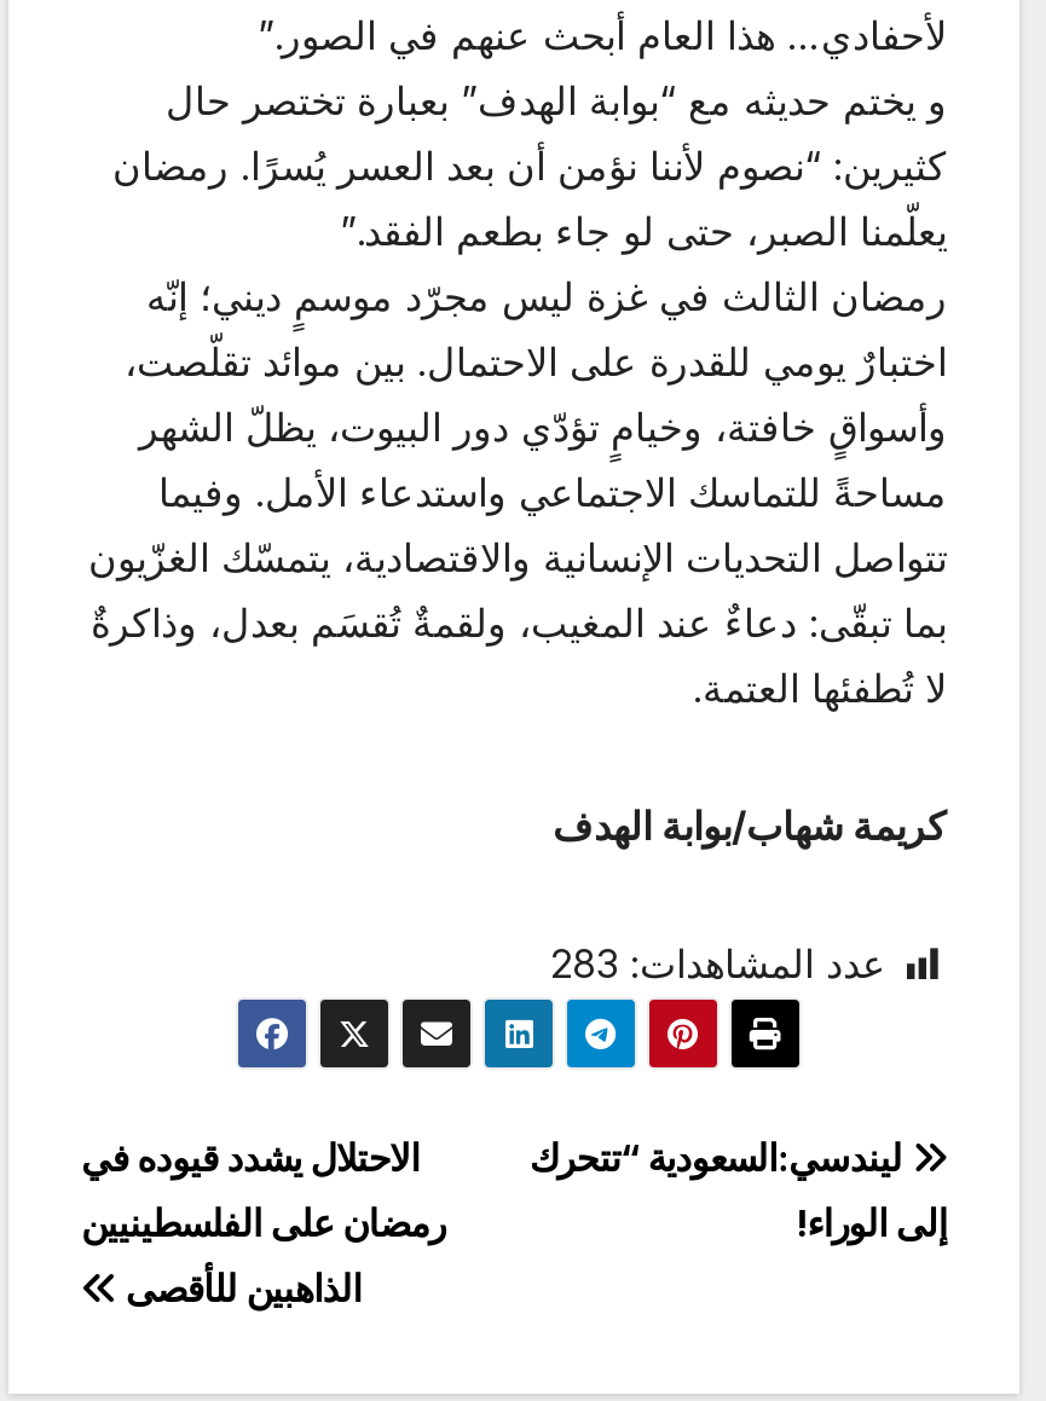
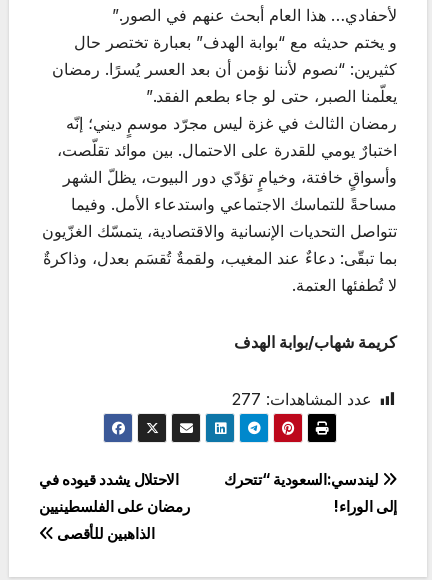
[550,940,886,989] عدد المشاهدات: 283 -> [232,389,372,409] عدد المشاهدات: 277

